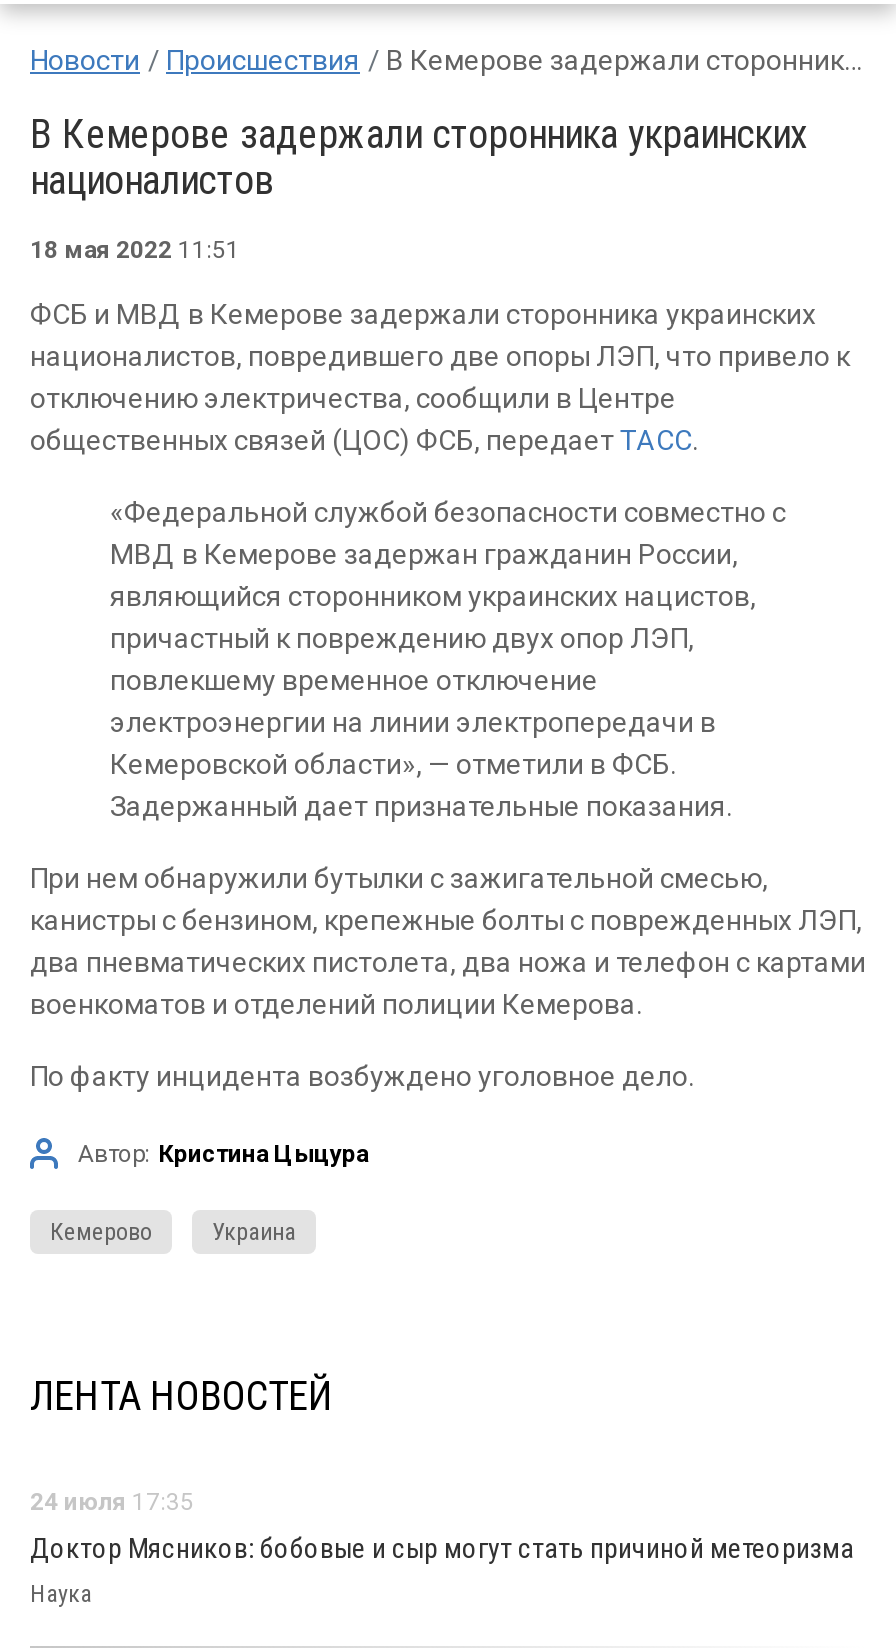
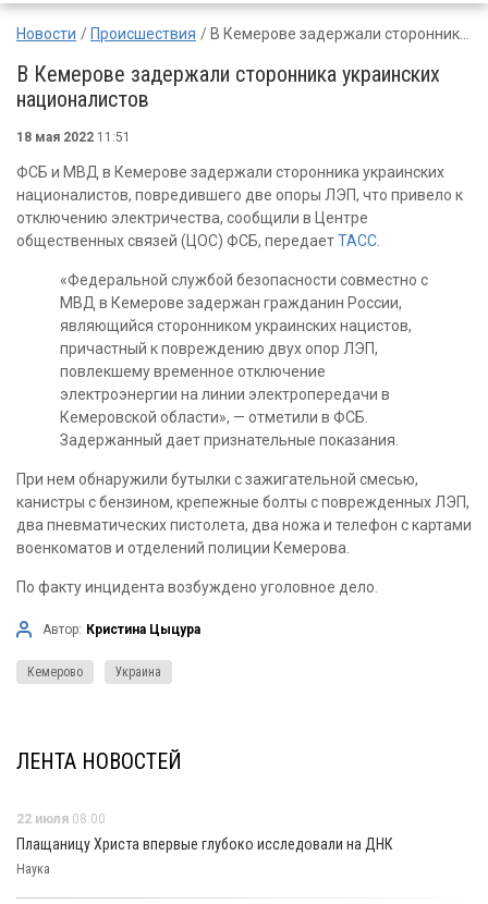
[30,1488,194,1516] 24 июля 17:35 -> [16,811,106,827] 22 июля 08:00
[30,1532,854,1564] Доктор Мясников: бобовые и сыр могут стать причиной метеоризма -> [16,835,392,853] Плащаницу Христа впервые глубоко исследовали на ДНК

